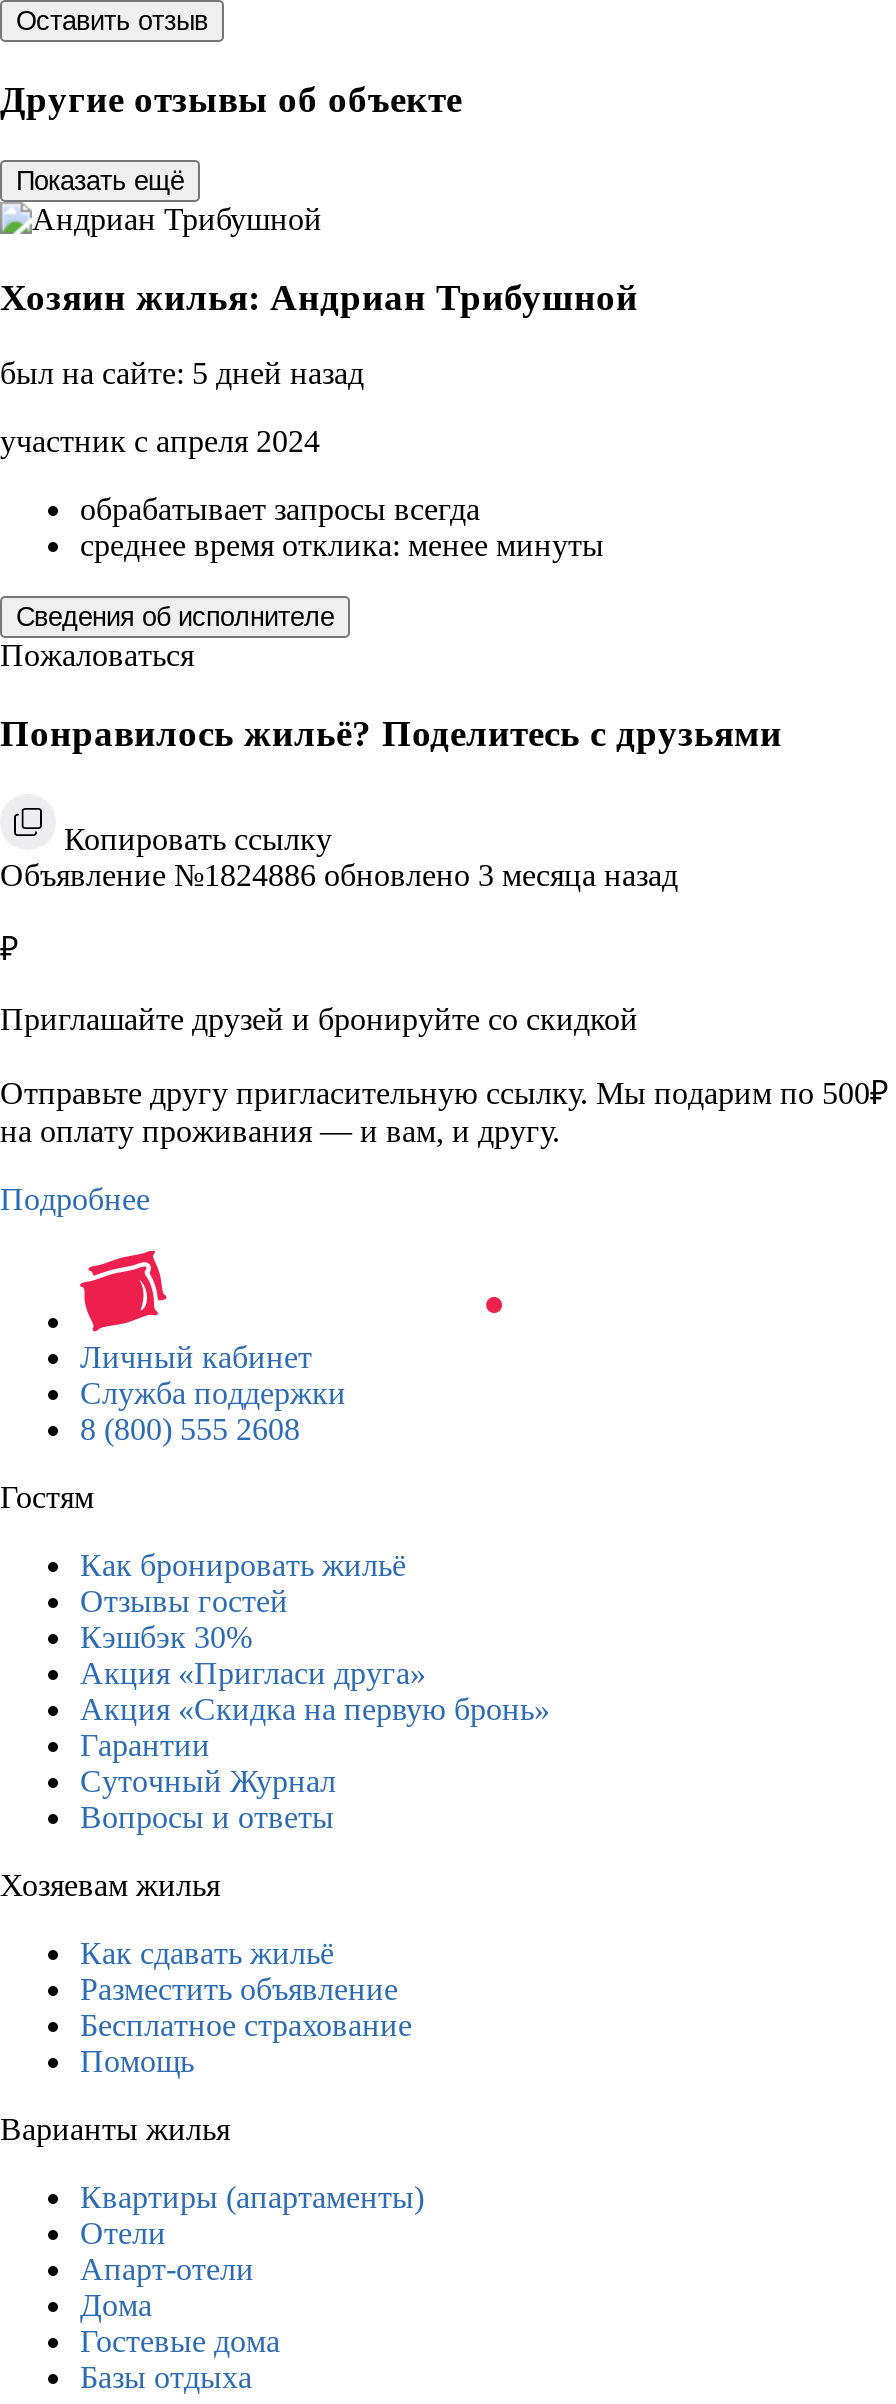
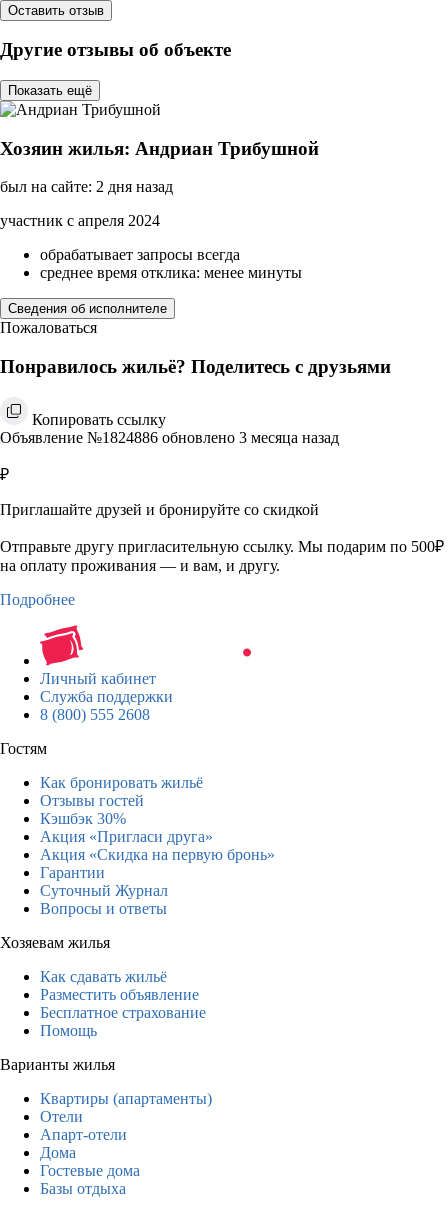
[0,357,364,391] был на сайте: 5 дней назад -> [0,178,173,195] был на сайте: 2 дня назад

